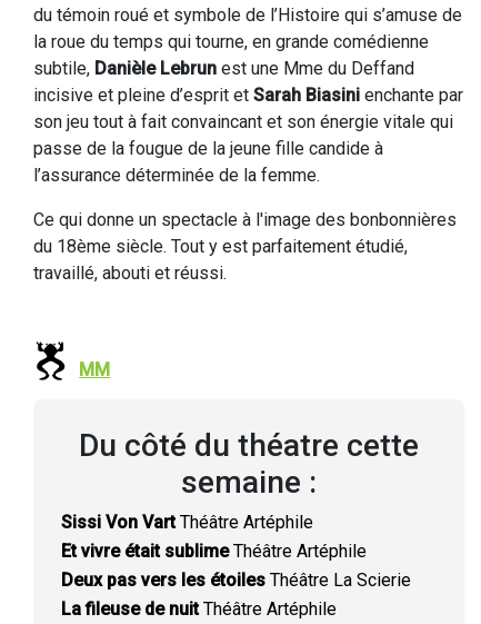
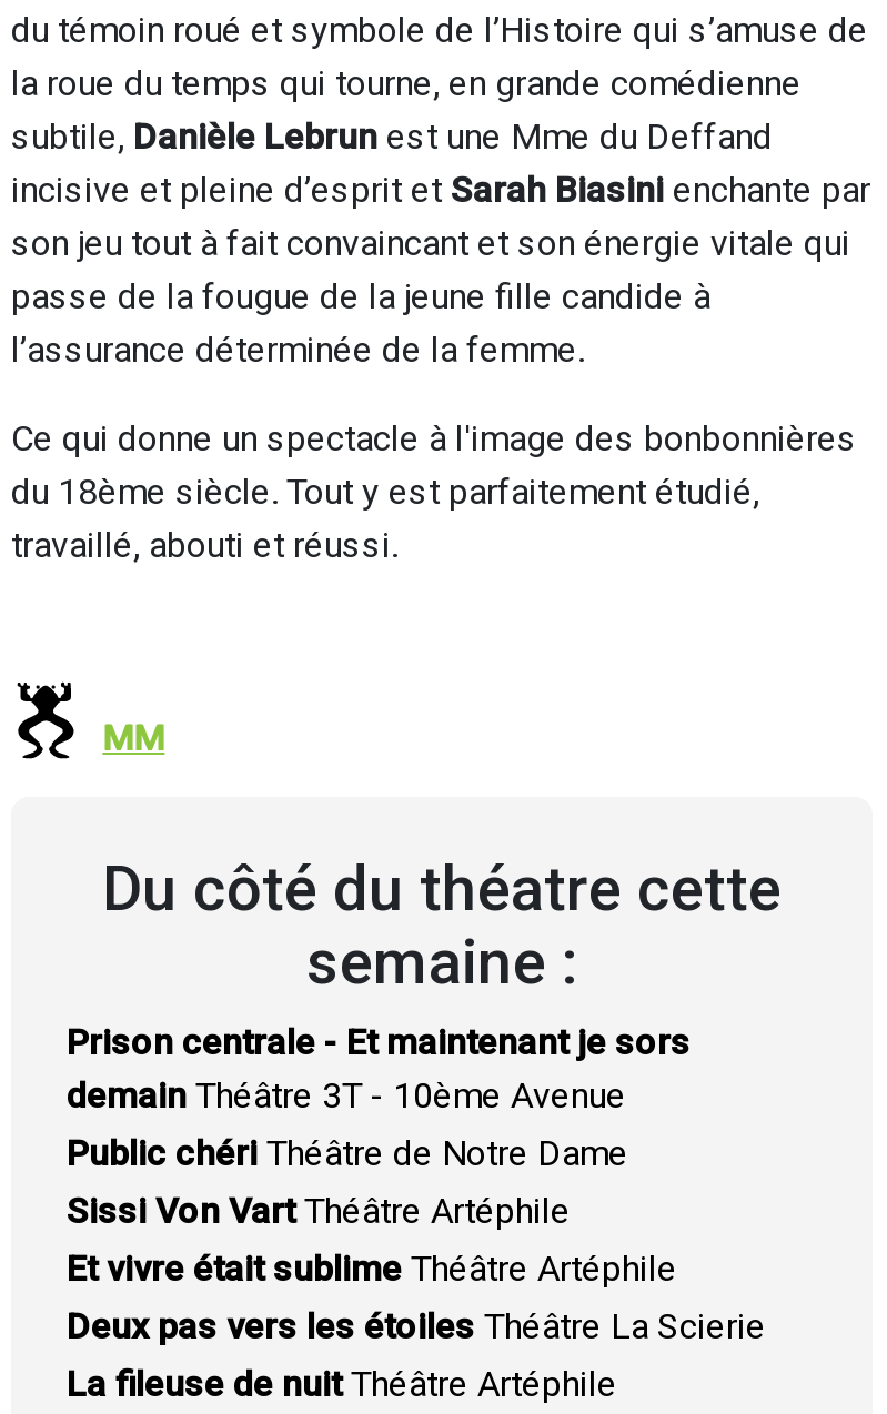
none -> [67,1021,691,1174] Prison centrale - Et maintenant je sors | demain Théâtre 3T - 10ème Avenue | Public chéri Théâtre de Notre Dame

